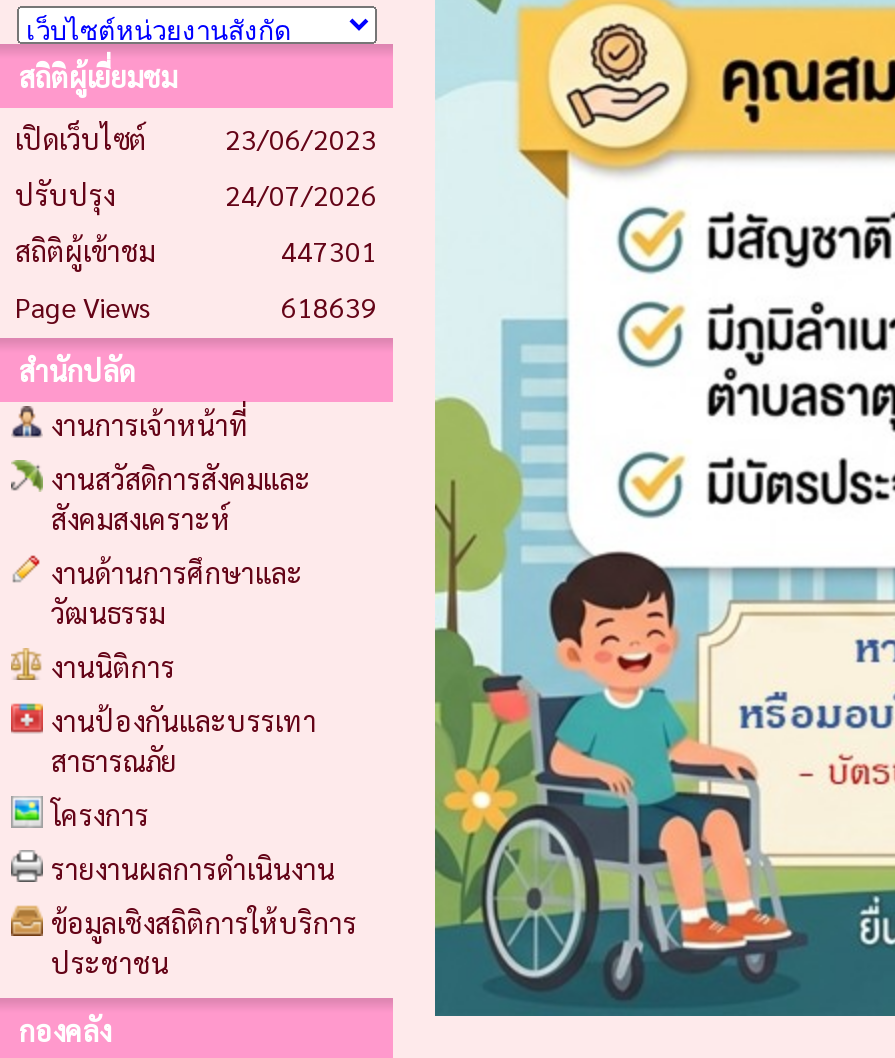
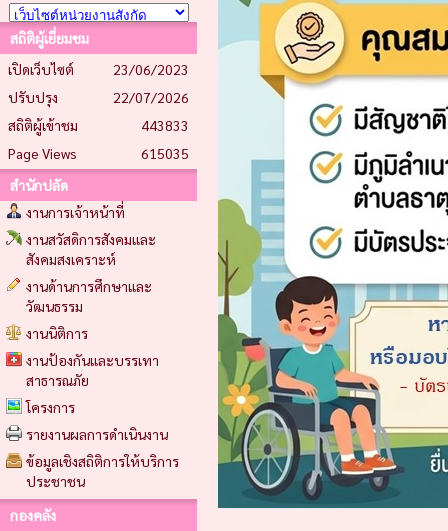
[225,176,377,212] 24/07/2026 -> [113,88,189,106] 22/07/2026
[281,232,377,268] 447301 -> [141,116,189,134] 443833
[281,288,377,324] 618639 -> [141,144,189,162] 615035

